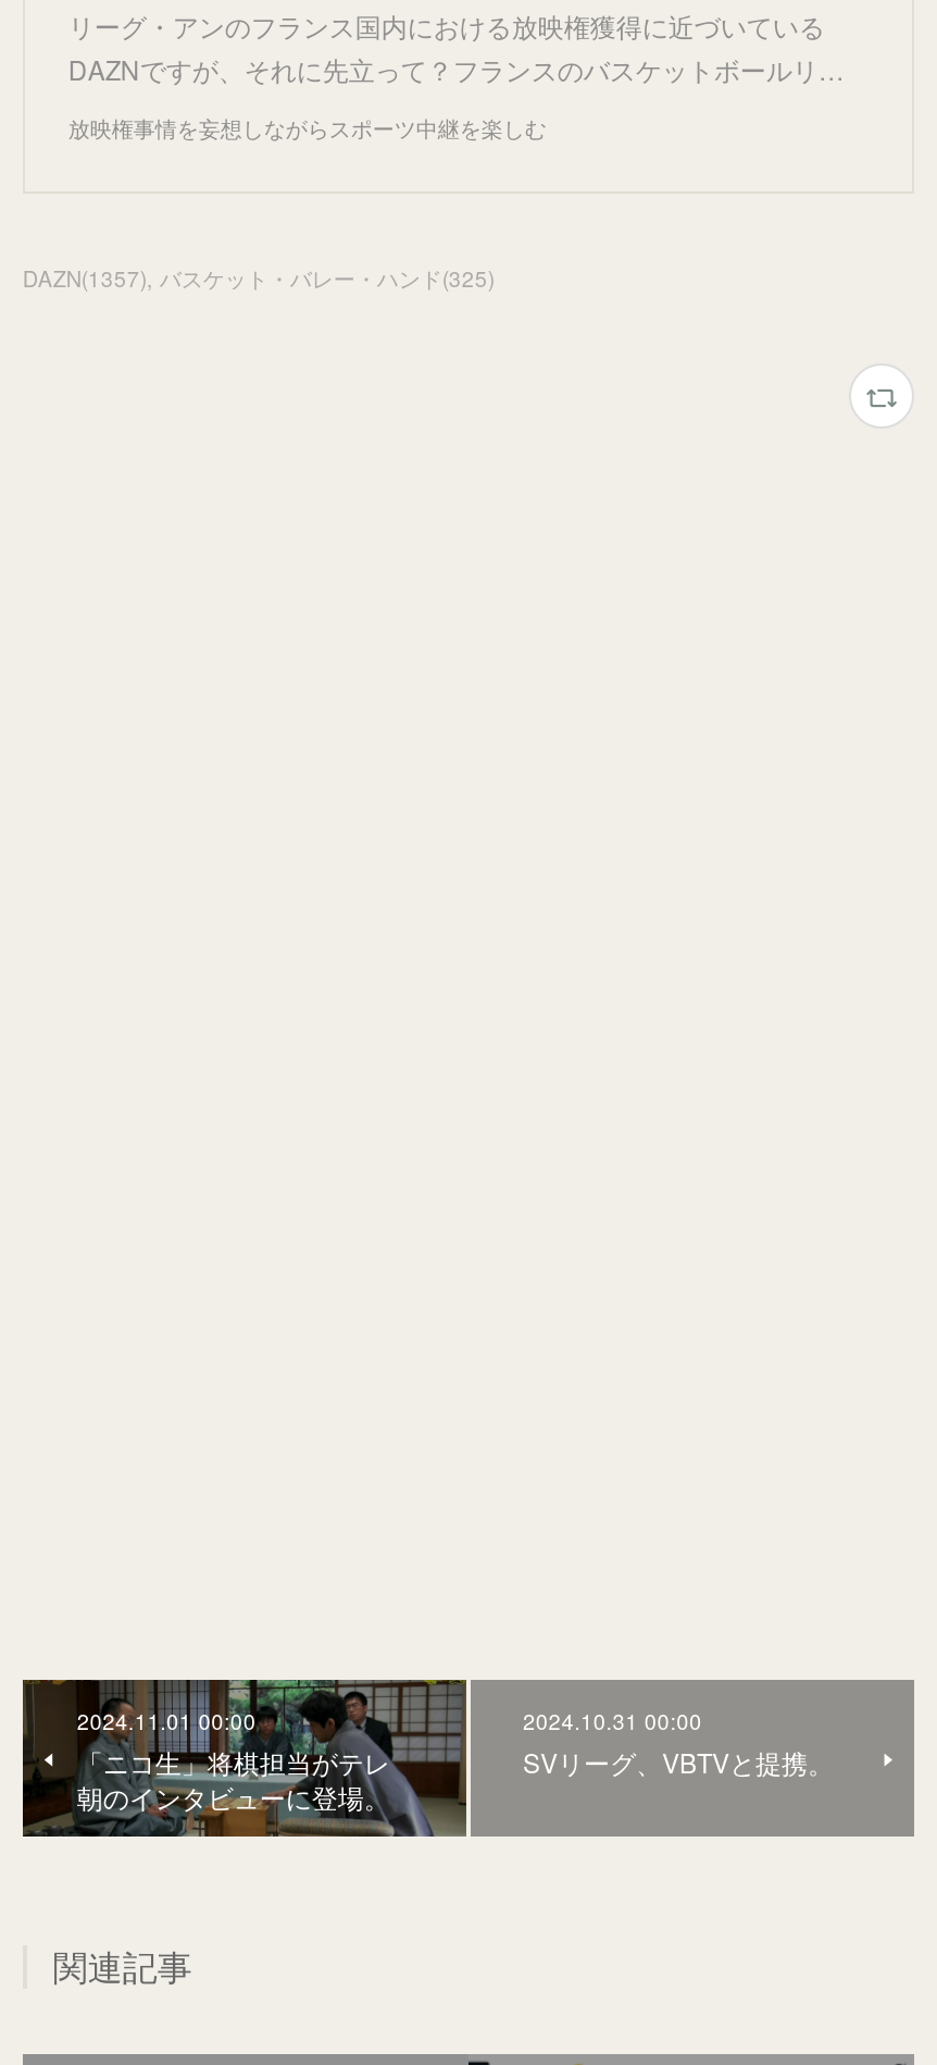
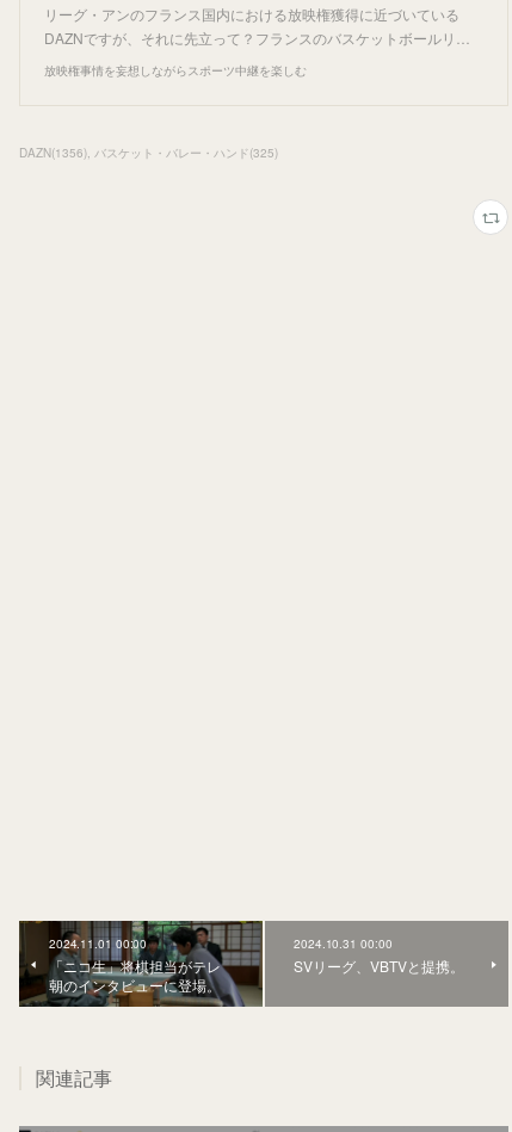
[22,263,494,293] DAZN(1357) バスケット・バレー・ハンド(325) -> [19,144,278,161] DAZN(1356) バスケット・バレー・ハンド(325)

